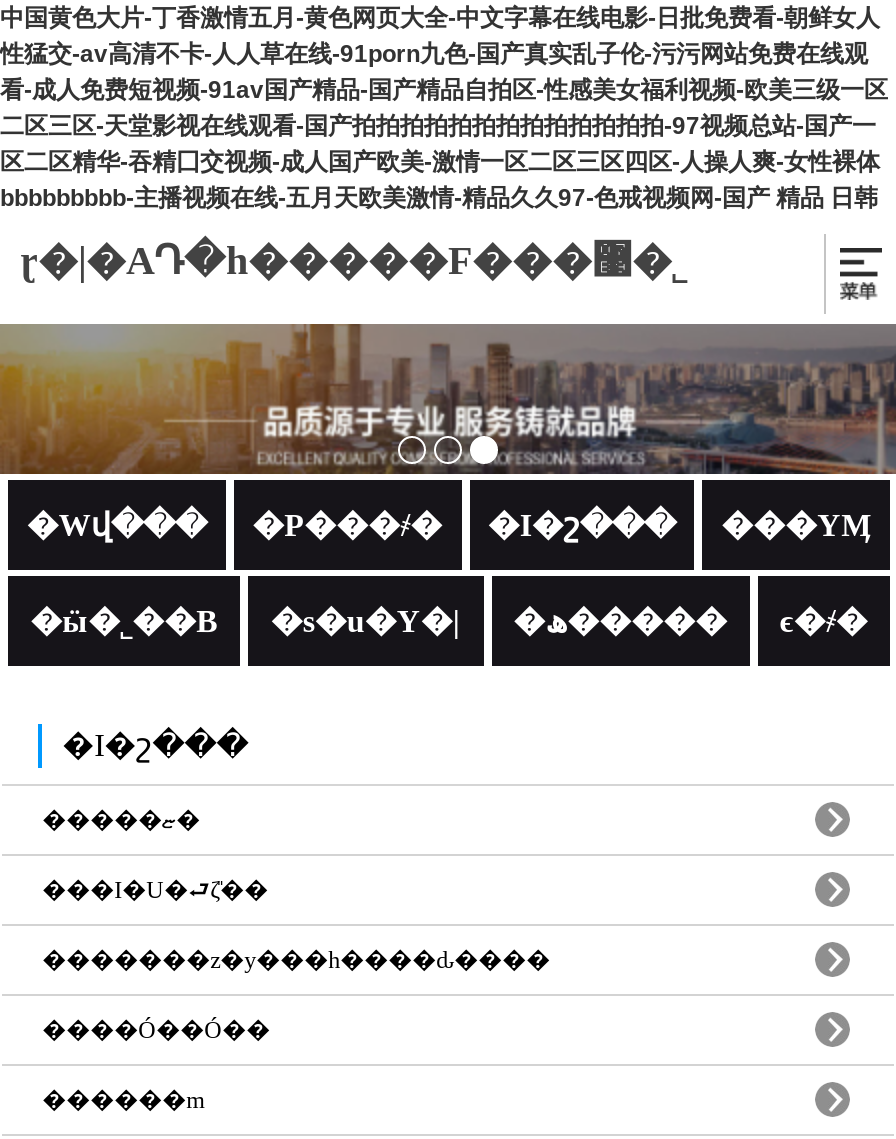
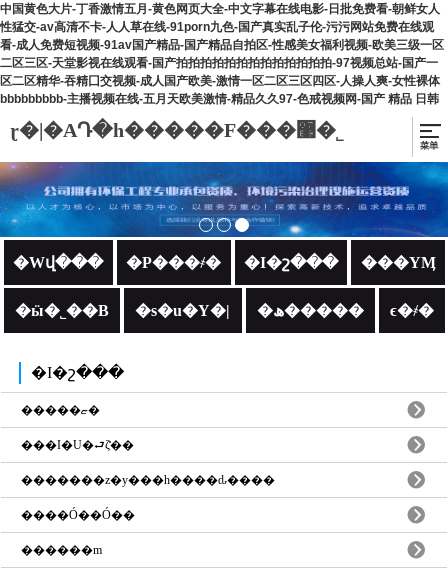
[6,322,890,476] [image] -> [3,161,445,238] [image]

